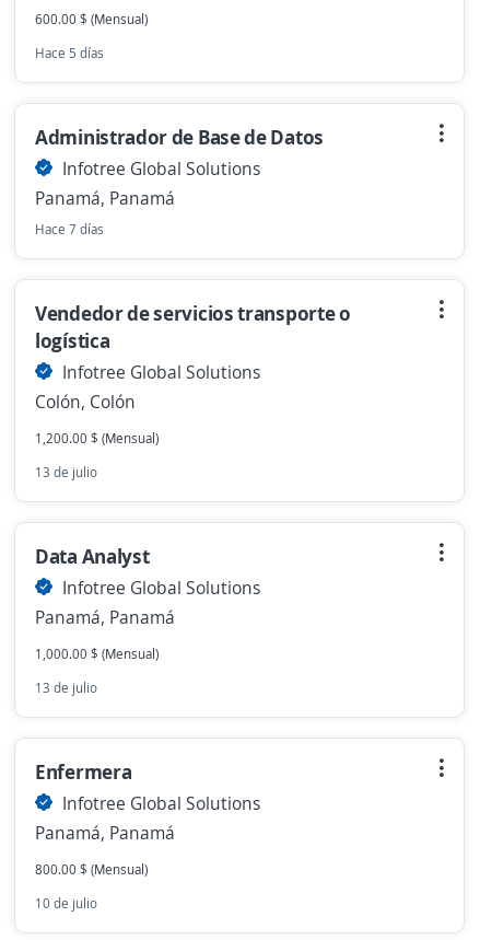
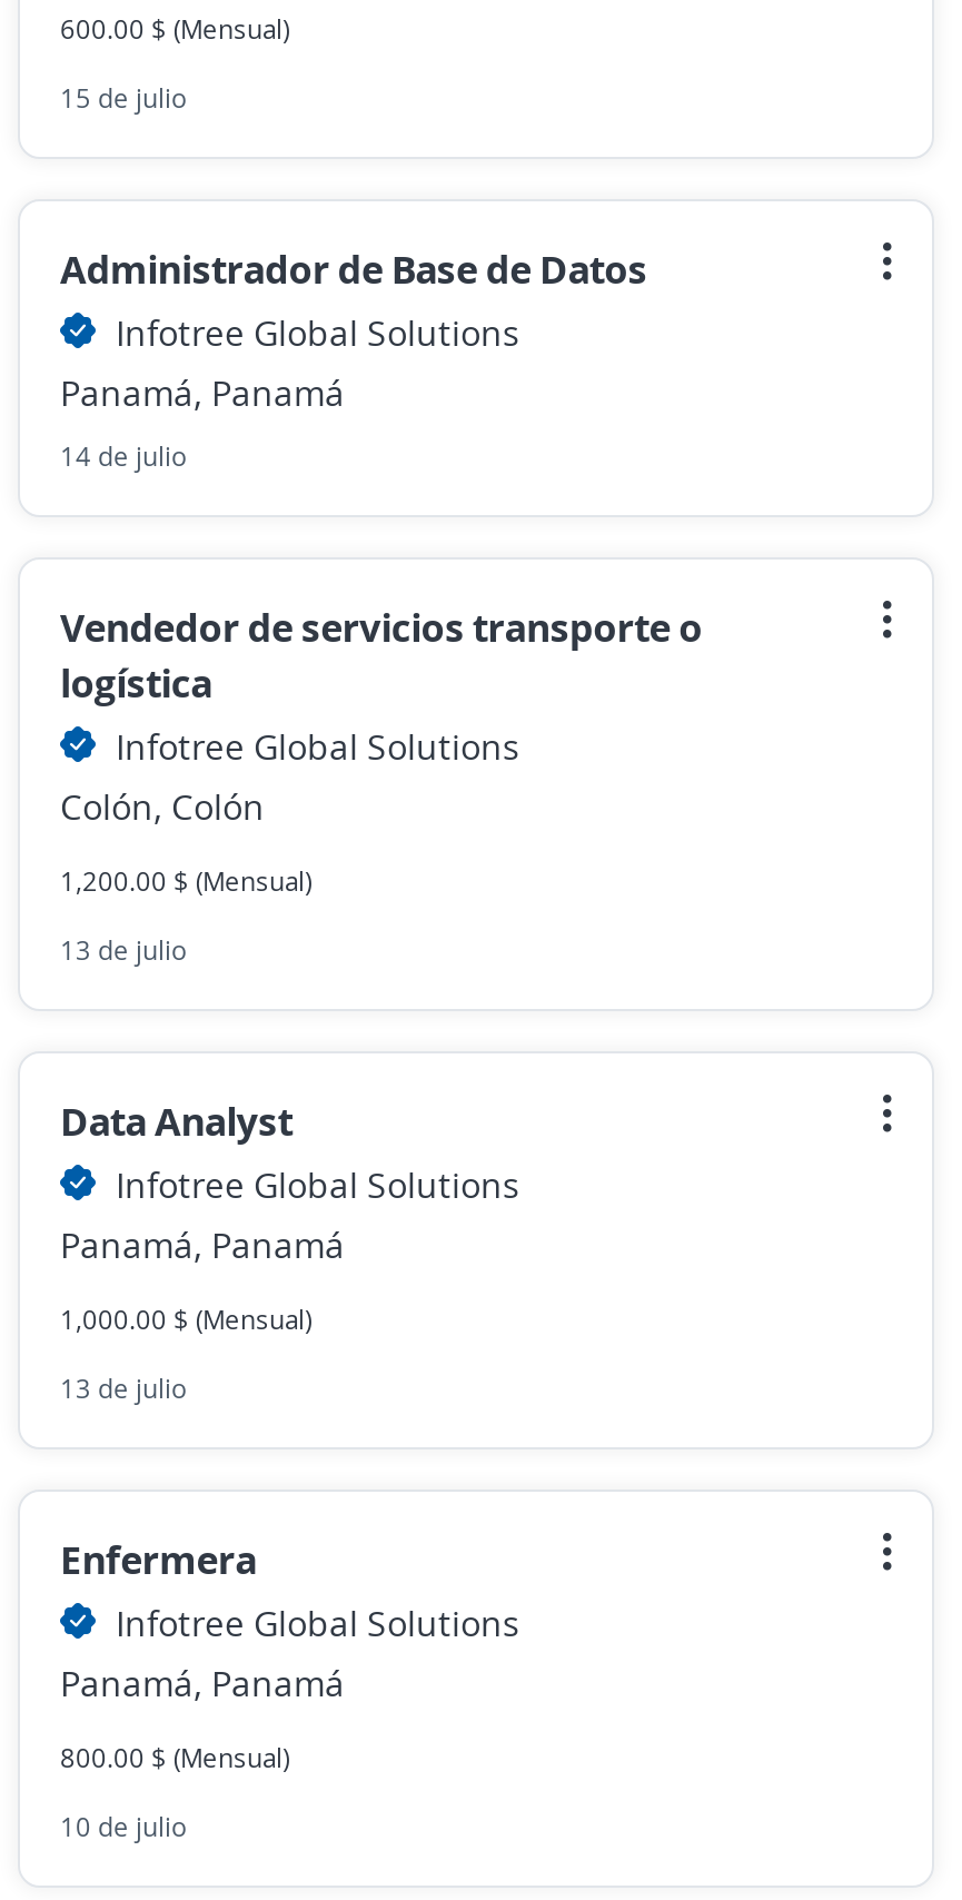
[35,44,104,62] Hace 5 días -> [60,79,187,117] 15 de julio
[35,220,104,239] Hace 7 días -> [60,437,187,475] 14 de julio

